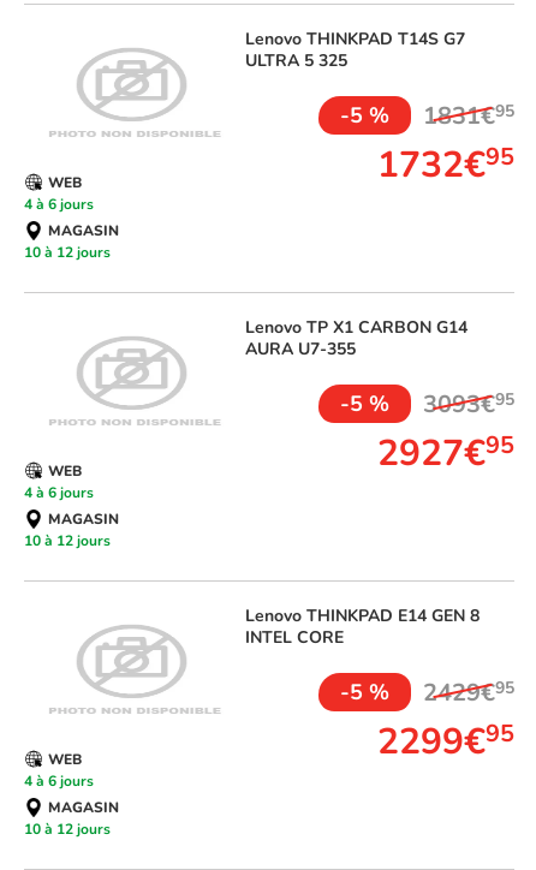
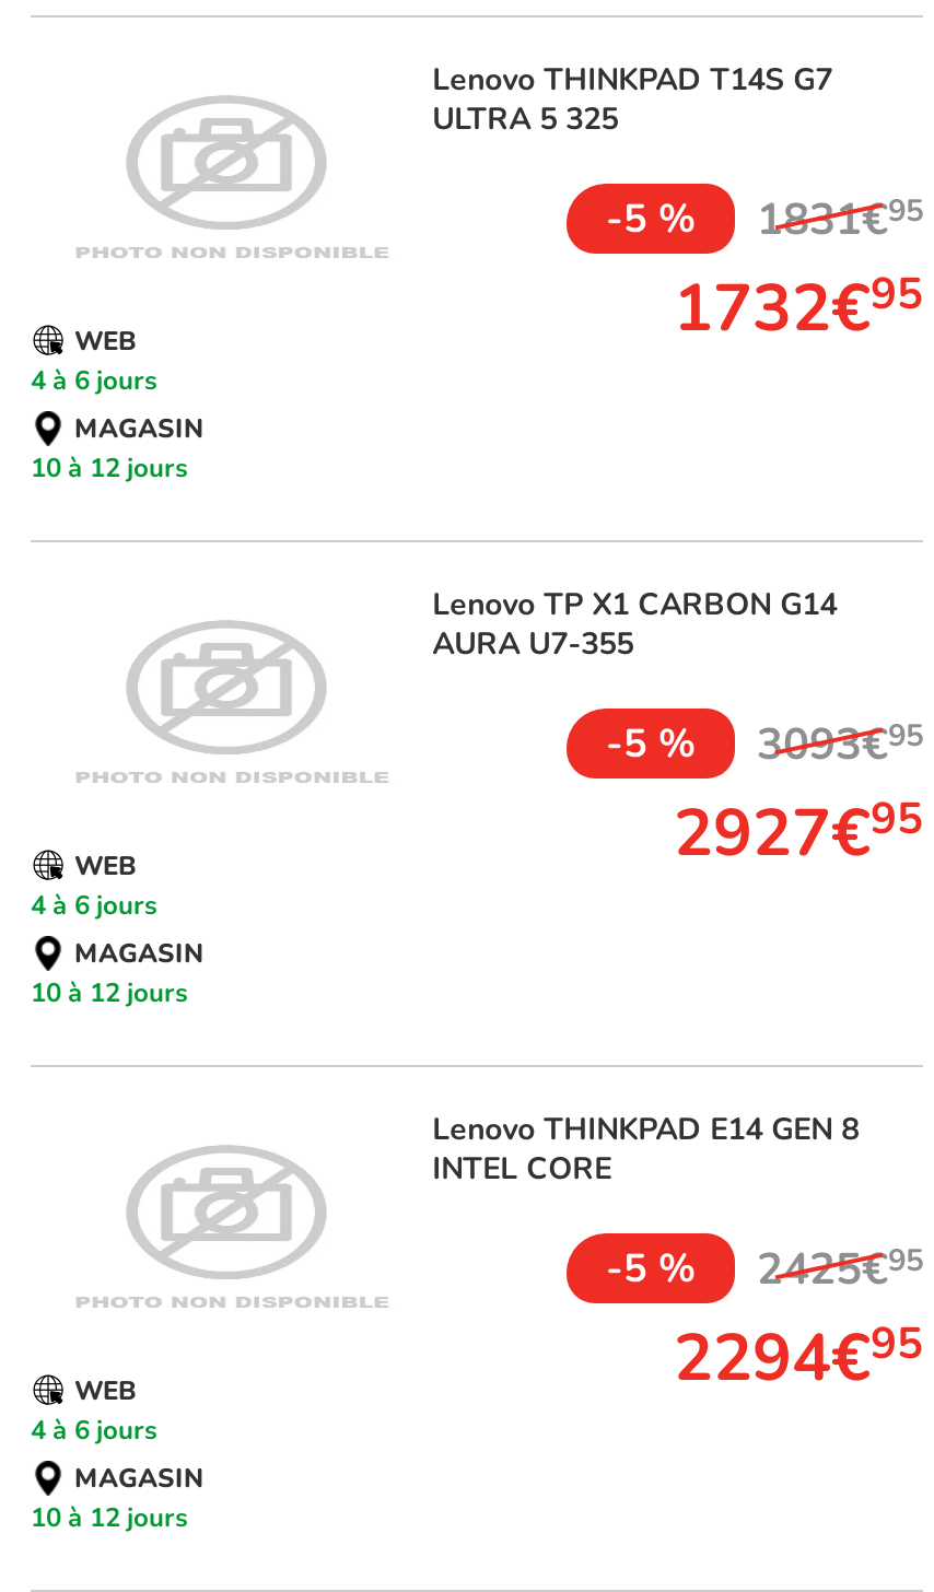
[340,677,514,709] -5 % 2429€95 -> [606,1240,923,1299] -5 % 2425€95
[377,718,514,767] 2299€95 -> [674,1315,923,1404] 2294€95

